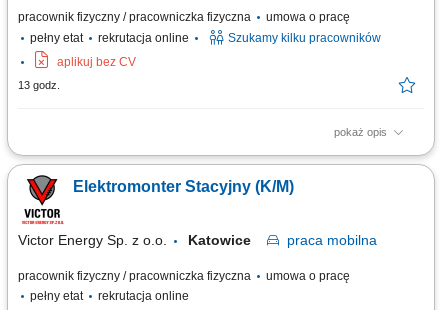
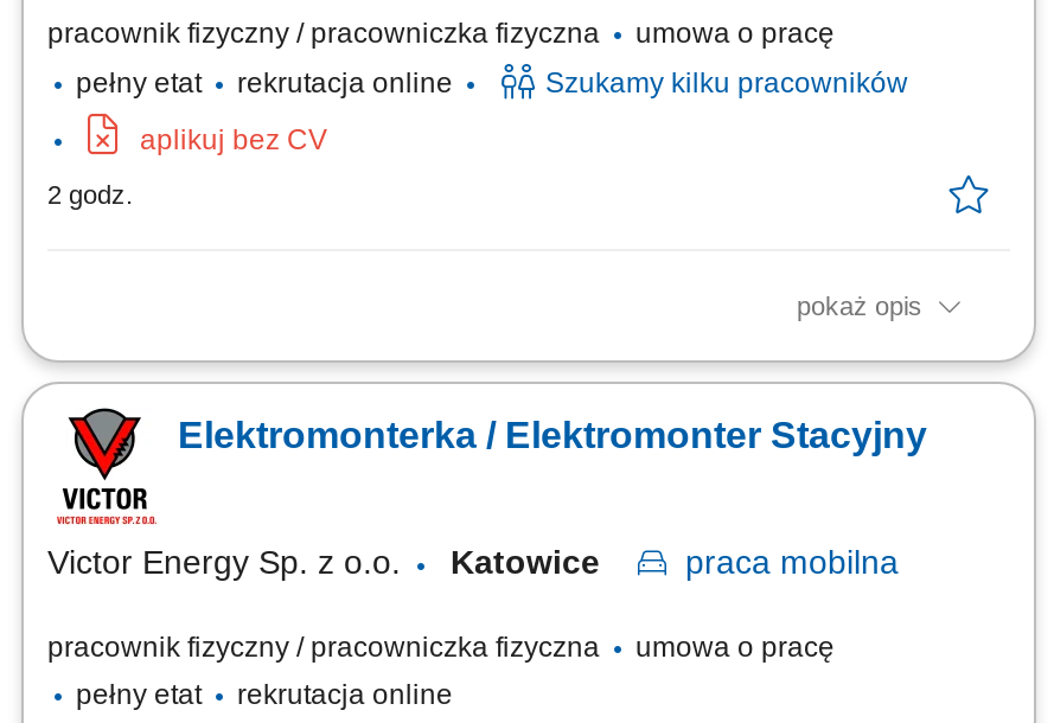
[18,79,60,91] 13 godz. -> [47,180,133,209] 2 godz.
[73,178,294,195] Elektromonter Stacyjny (K/M) -> [178,415,927,455] Elektromonterka / Elektromonter Stacyjny

